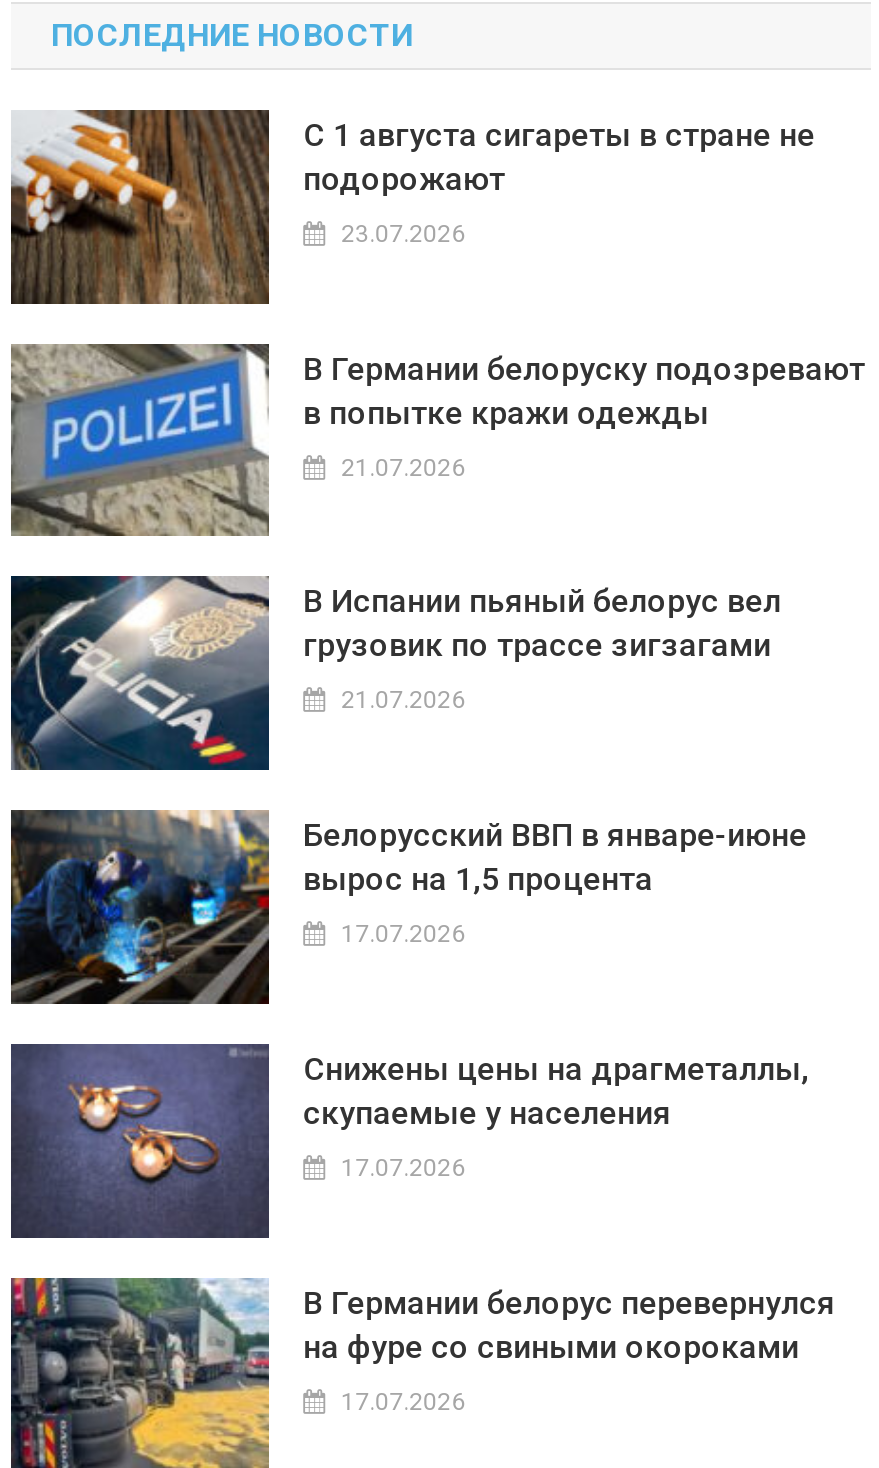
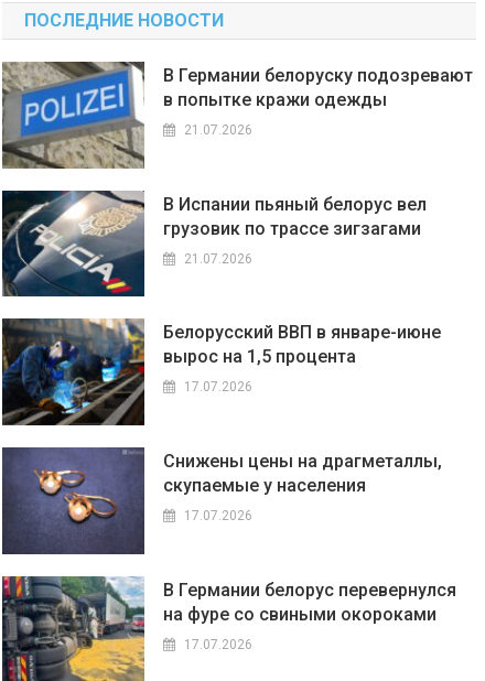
[11,110,815,304] [image] | С 1 августа сигареты в стране не | подорожают | 23.07.2026 -> none

